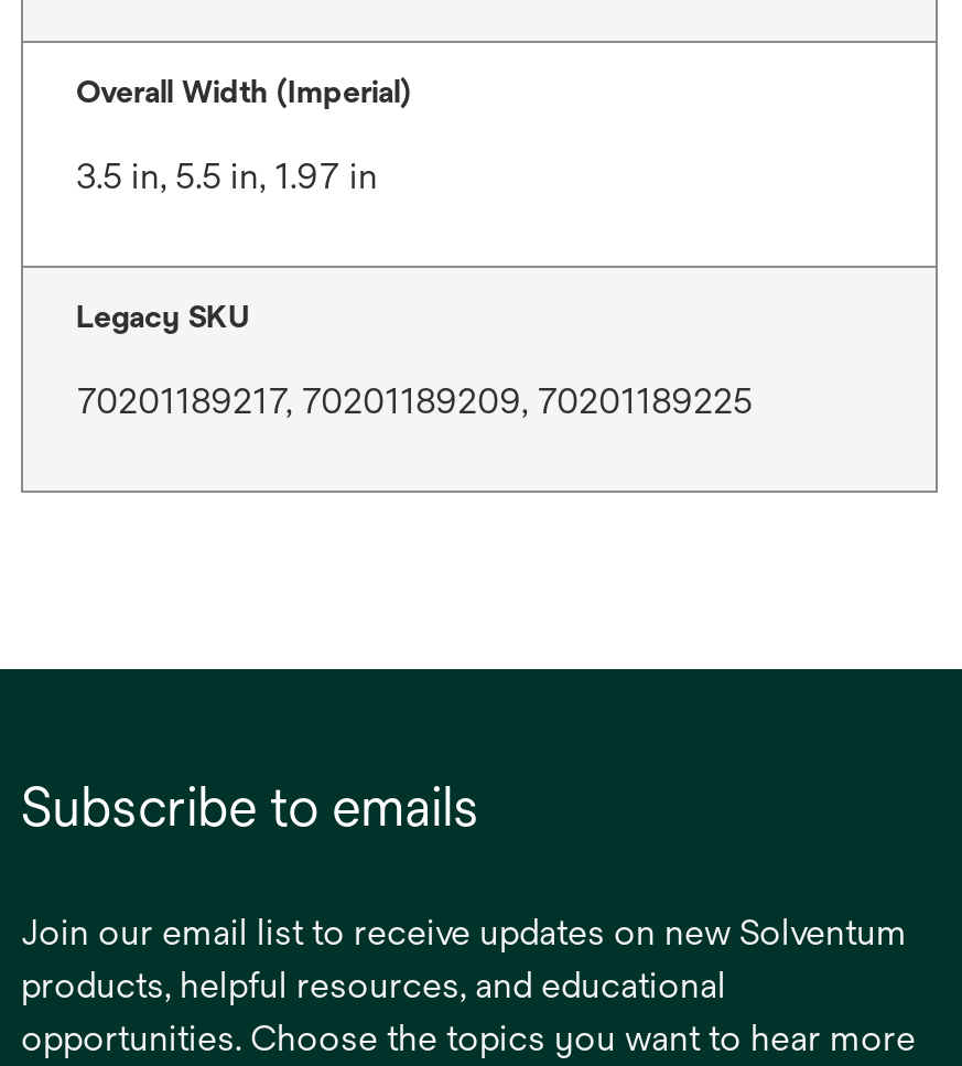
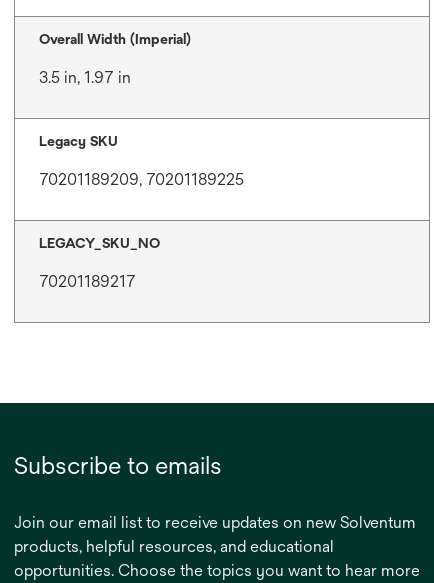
[76,155,378,196] 3.5 in, 5.5 in, 1.97 in -> [39,68,131,87] 3.5 in, 1.97 in
[76,379,753,421] 70201189217, 70201189209, 70201189225 -> [39,170,244,291] 70201189209, 70201189225 | LEGACY_SKU_NO | 70201189217

